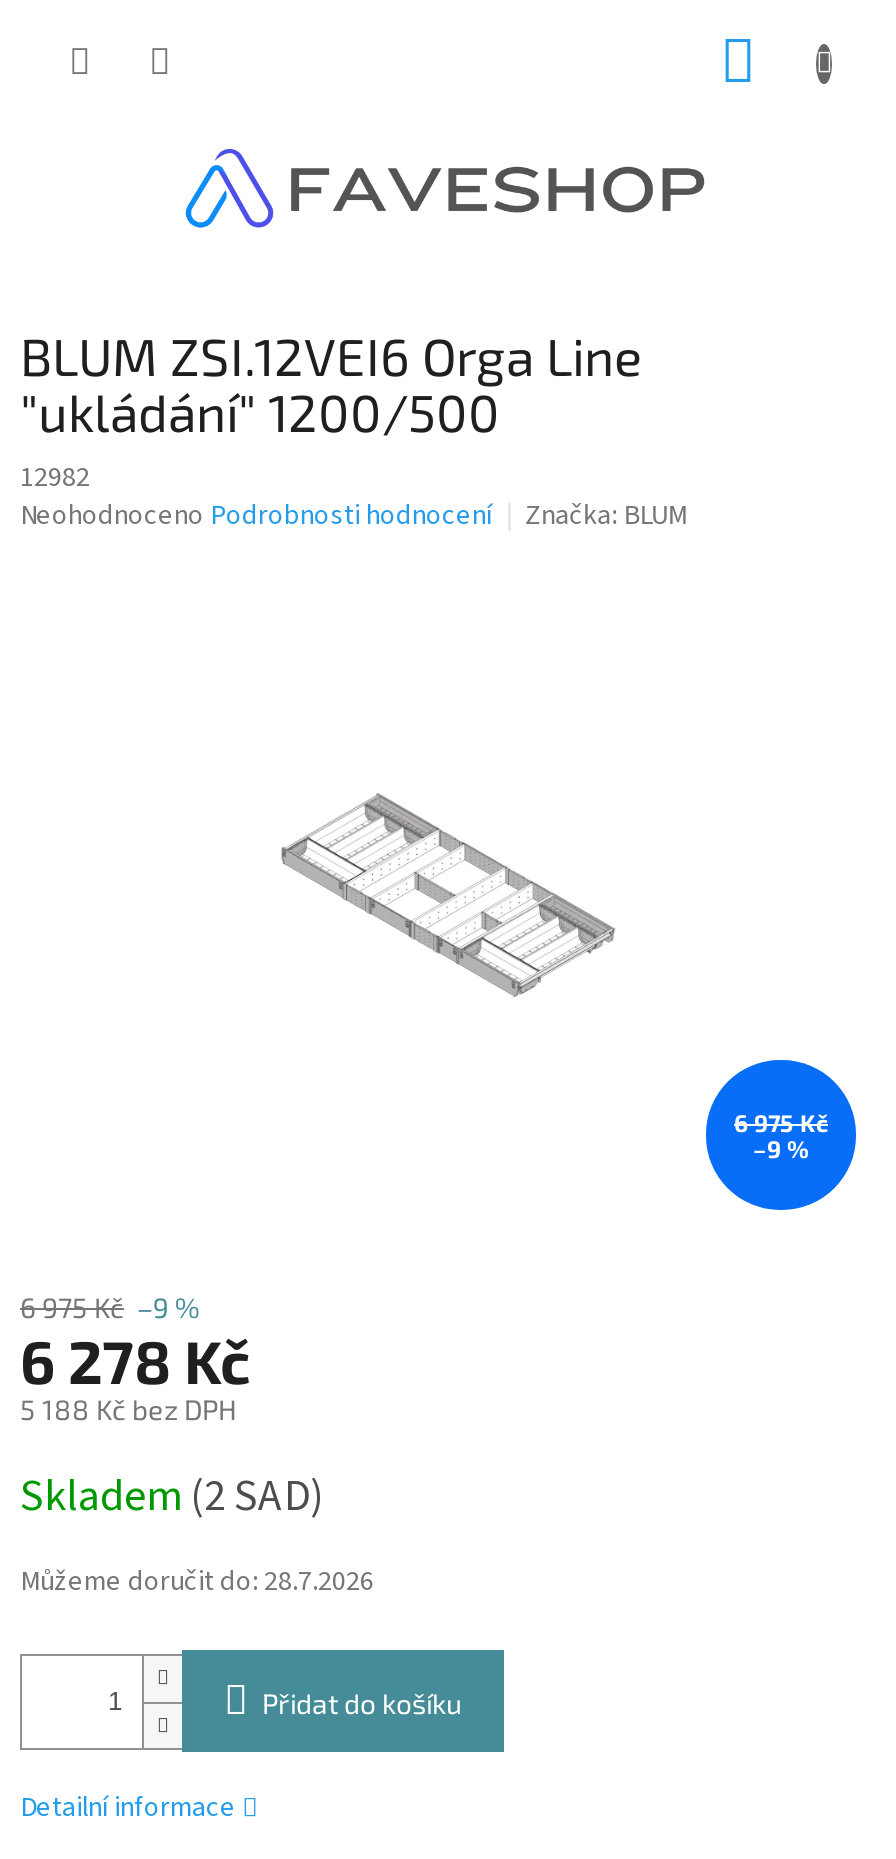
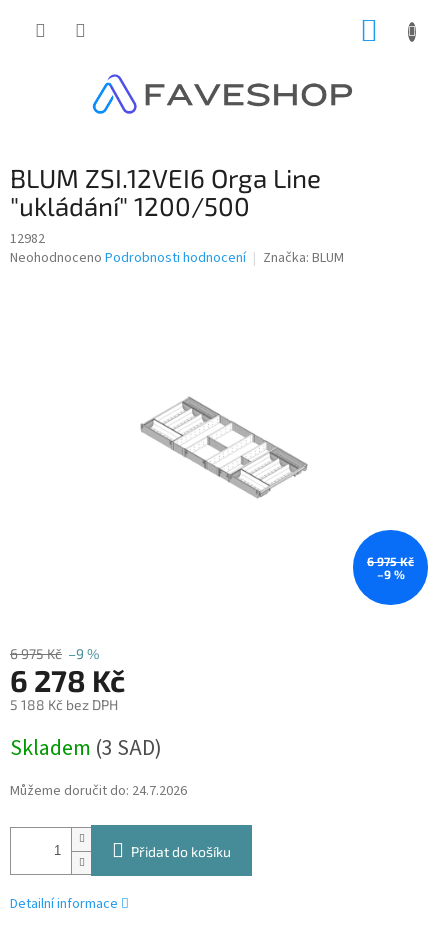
[20,1465,324,1529] Skladem (2 SAD) -> [10,732,162,764] Skladem (3 SAD)
[20,1563,374,1603] Můžeme doručit do: 28.7.2026 -> [10,781,187,801] Můžeme doručit do: 24.7.2026

